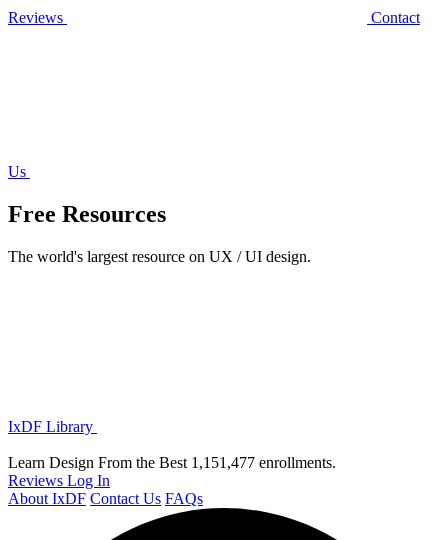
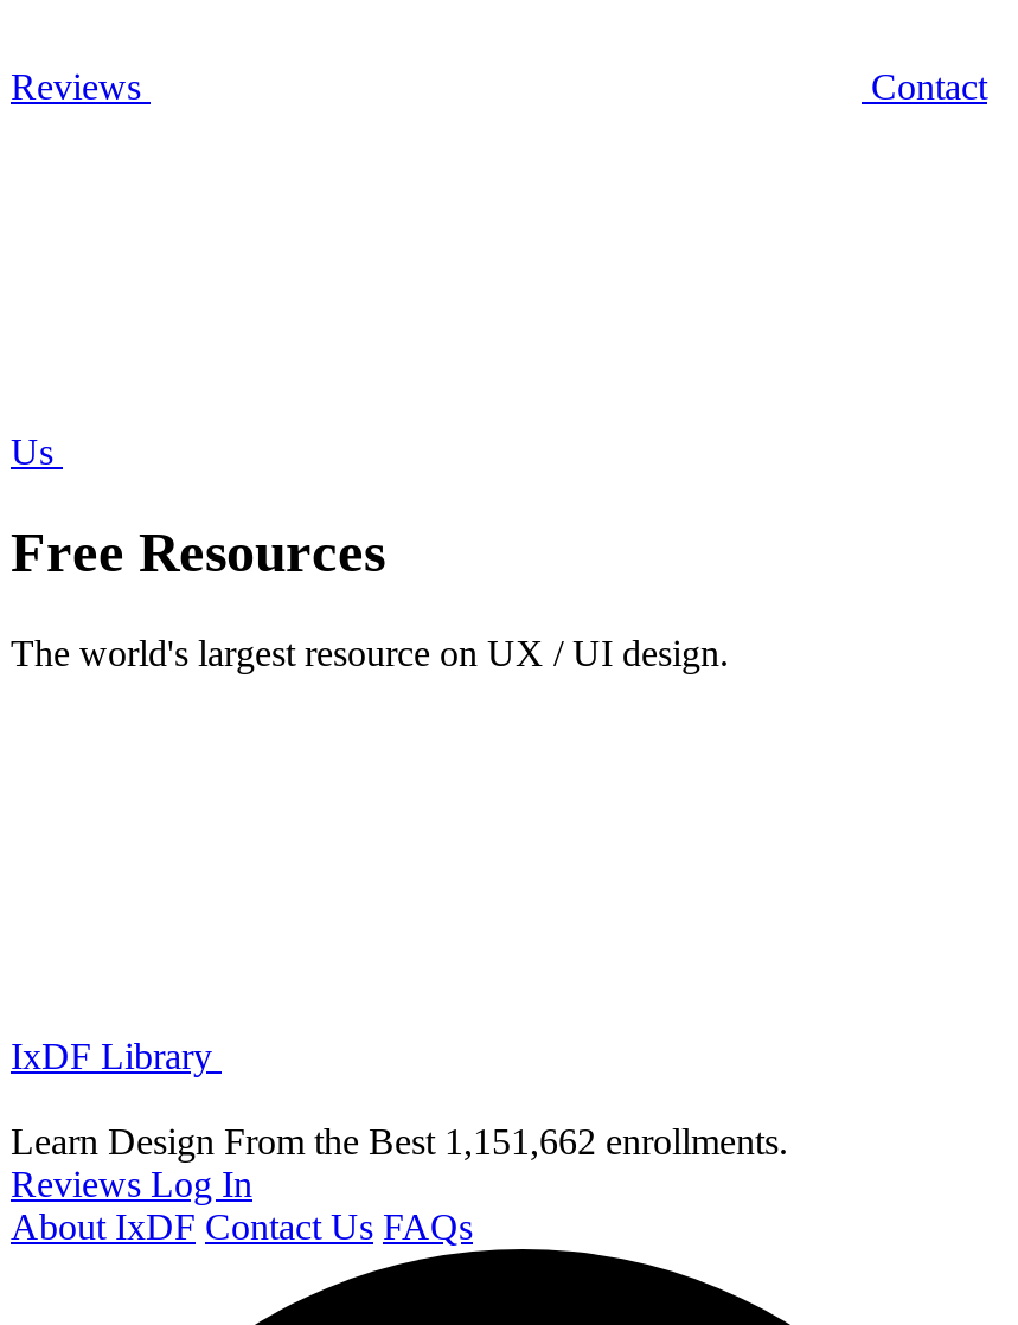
[8,454,336,471] Learn Design From the Best 1,151,477 enrollments. -> [11,1120,788,1161] Learn Design From the Best 1,151,662 enrollments.

